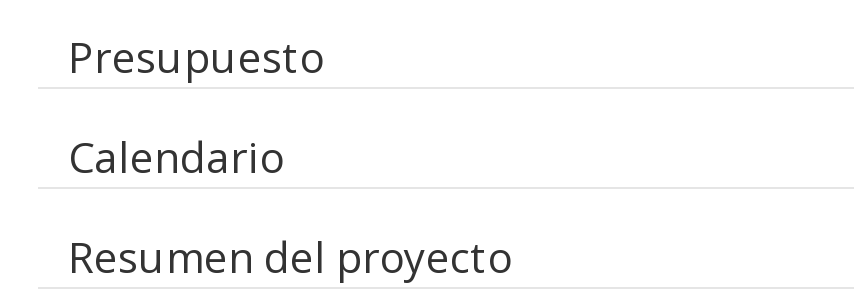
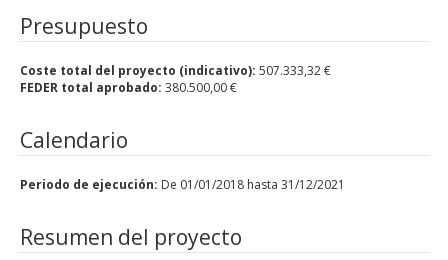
none -> [20,62,331,96] Coste total del proyecto (indicativo): 507.333,32 € | FEDER total aprobado: 380.500,00 €
none -> [20,176,345,193] Periodo de ejecución: De 01/01/2018 hasta 31/12/2021

